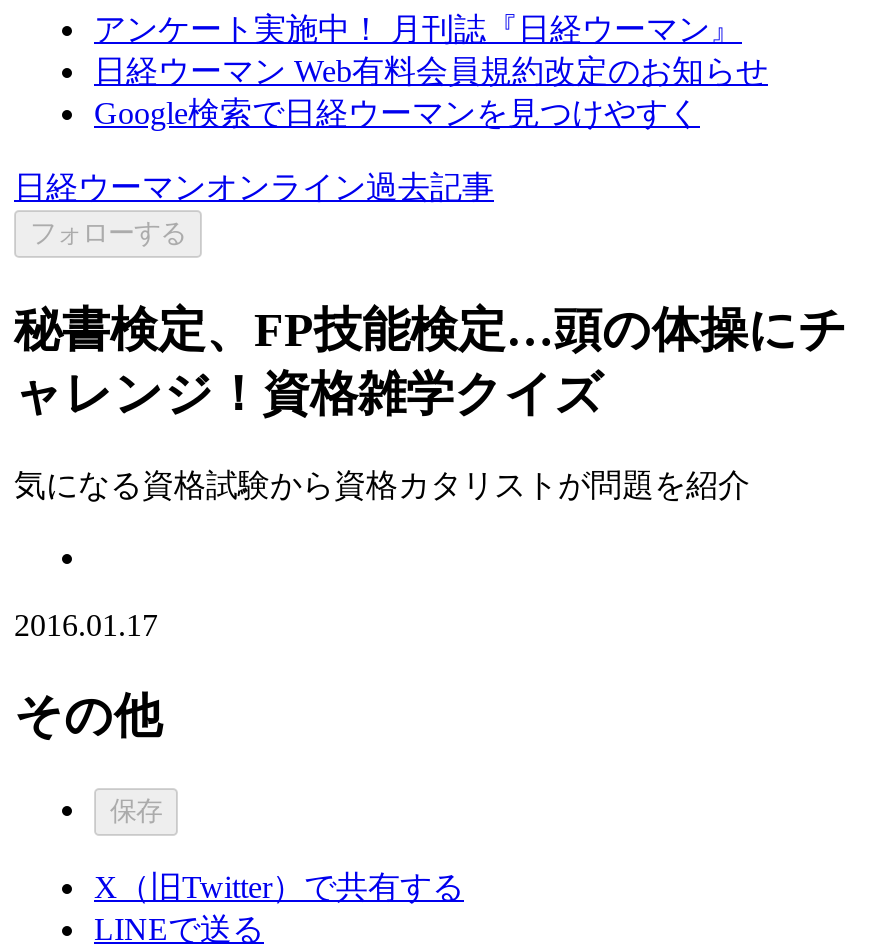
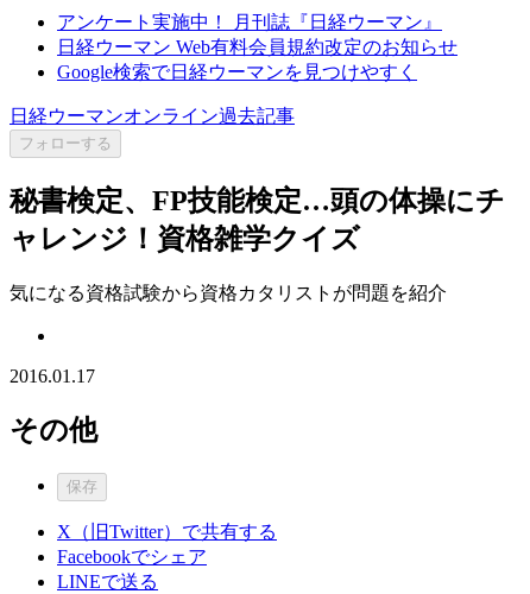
none -> [57,546,207,566] Facebookでシェア

